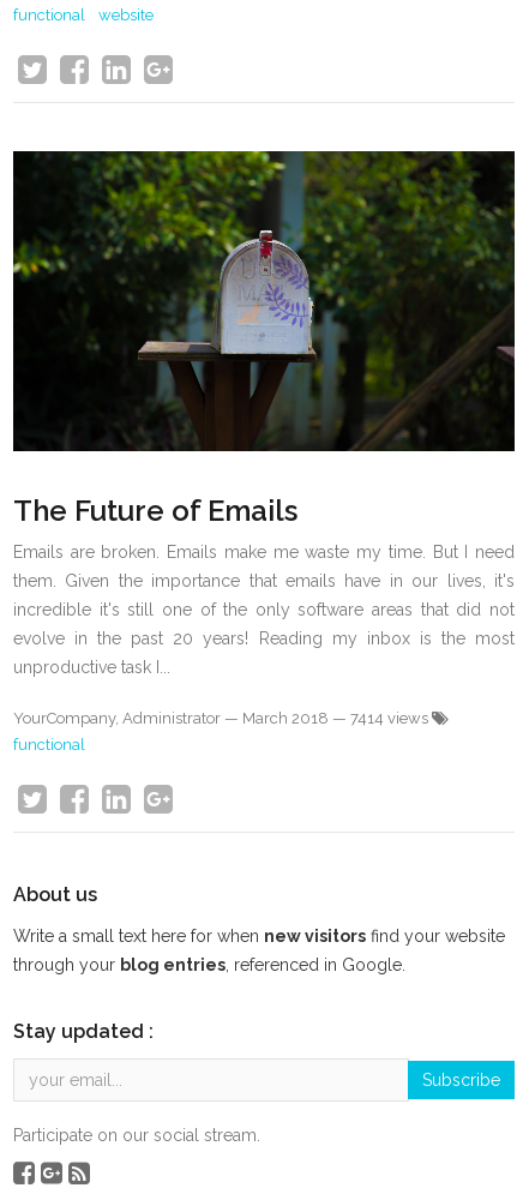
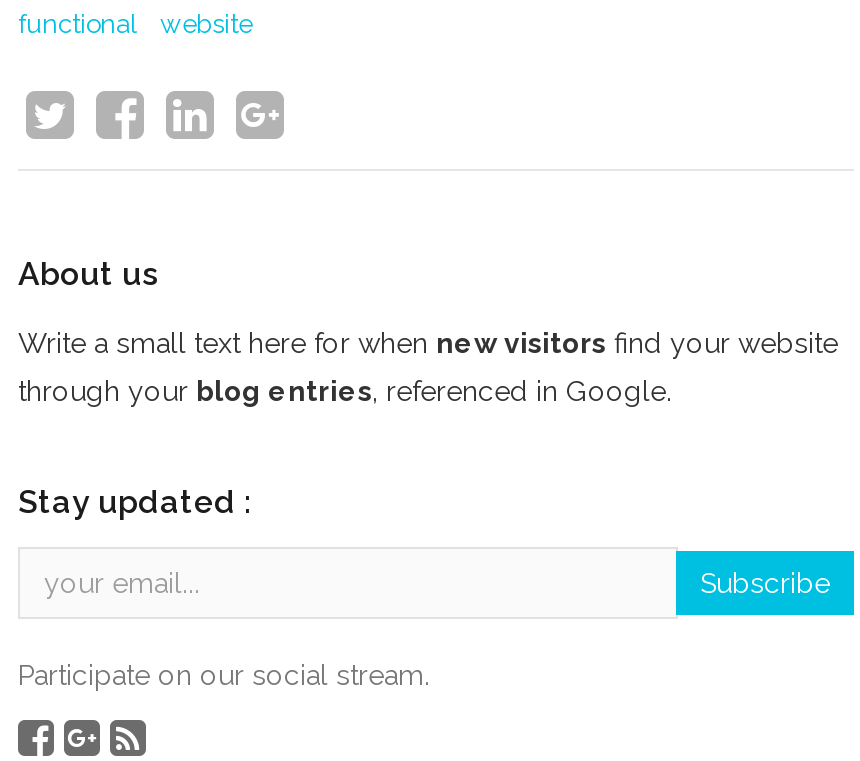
[12,150,516,754] [image] | The Future of Emails | Emails are broken. Emails make me waste my time. But I need | them. Given the importance that emails have in our lives, it's | incredible it's still one of the only software areas that did not | evolve in the past 20 years! Reading my inbox is the most | unproductive task I... | YourCompany, Administrator — March 2018 — 7414 views | functional -> none

